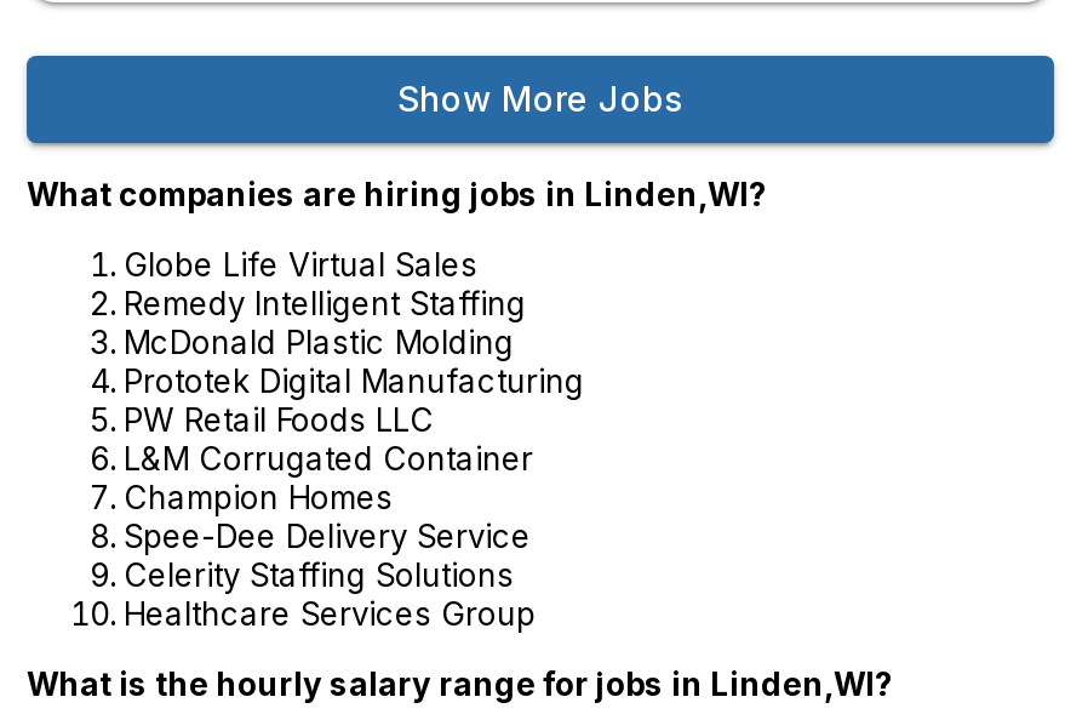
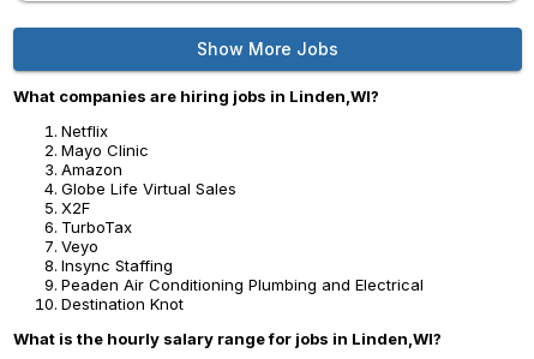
none -> [61,121,149,179] Netflix | Mayo Clinic | Amazon
moved [124,245,477,284] -> [61,179,236,198]: Globe Life Virtual Sales
[124,284,584,633] Remedy Intelligent Staffing | McDonald Plastic Molding | Prototek Digital Manufacturing | PW Retail Foods LLC | L&M Corrugated Container | Champion Homes | Spee-Dee Delivery Service | Celerity Staffing Solutions | Healthcare Services Group -> [61,198,424,313] X2F | TurboTax | Veyo | Insync Staffing | Peaden Air Conditioning Plumbing and Electrical | Destination Knot

